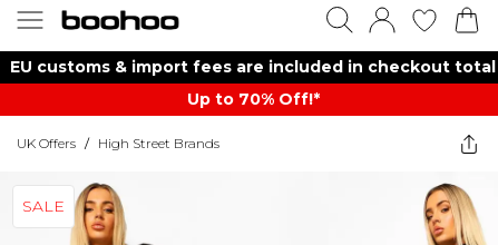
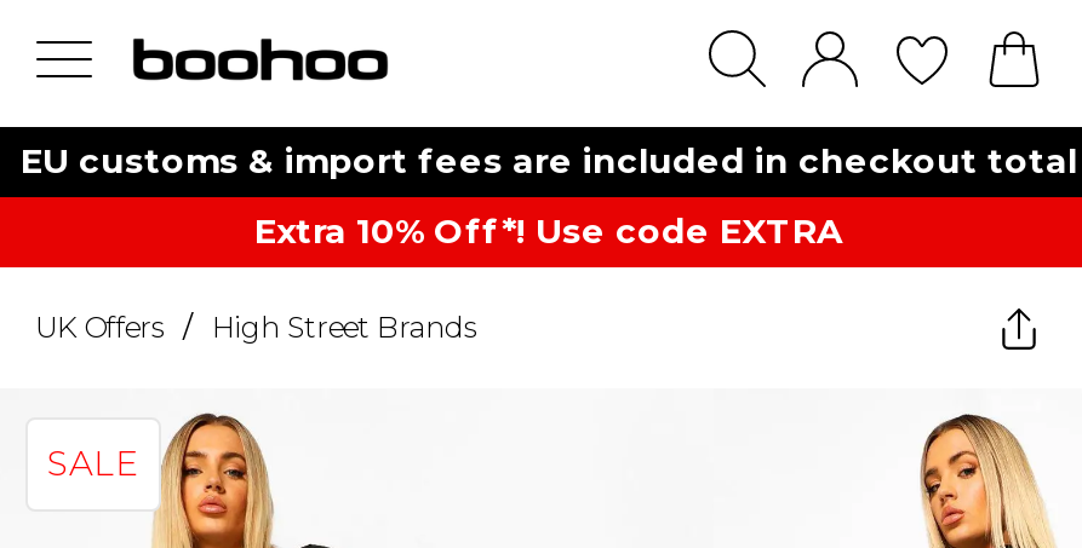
[187,89,319,109] Up to 70% Off!* -> [254,209,843,253] Extra 10% Off*! Use code EXTRA

